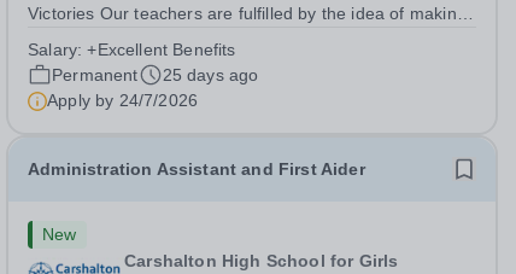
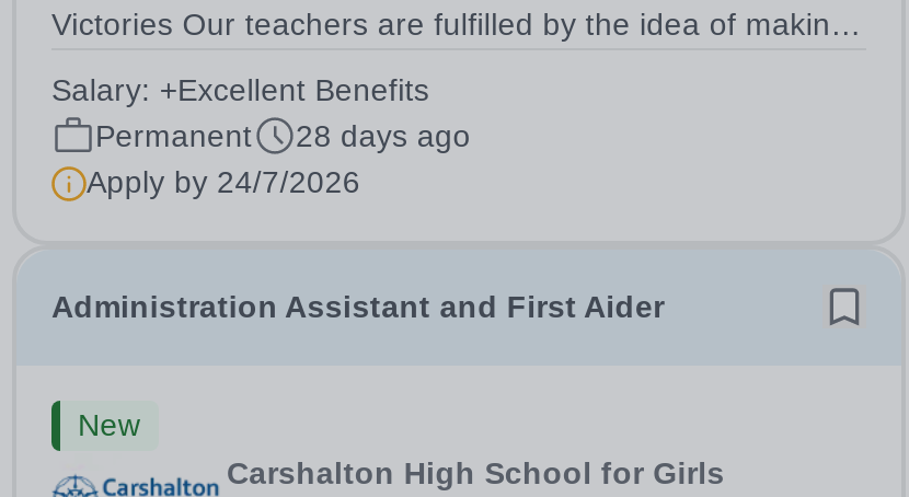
[52,65,258,84] Permanent 25 days ago -> [95,118,471,153] Permanent 28 days ago

